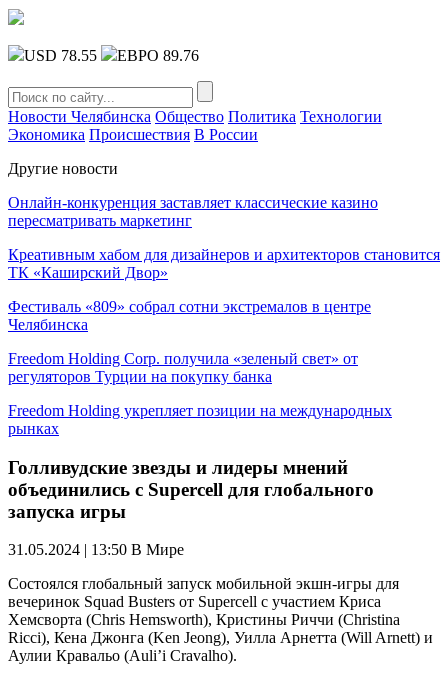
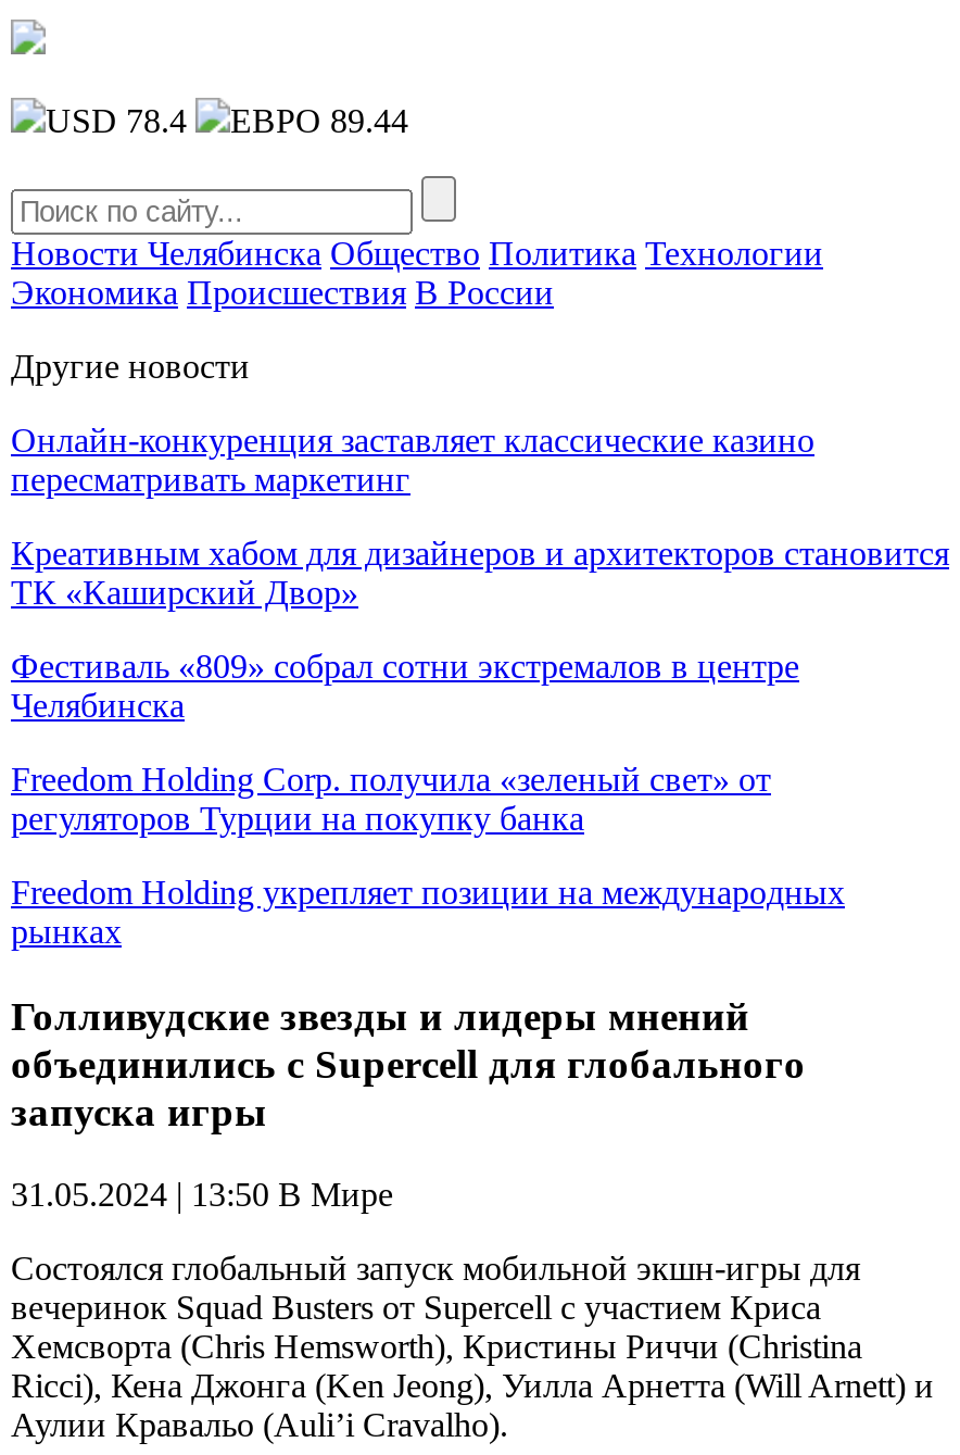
[24,47,97,64] USD 78.55 -> [46,102,187,139] USD 78.4
[117,47,199,64] ЕВРО 89.76 -> [230,102,408,139] ЕВРО 89.44

